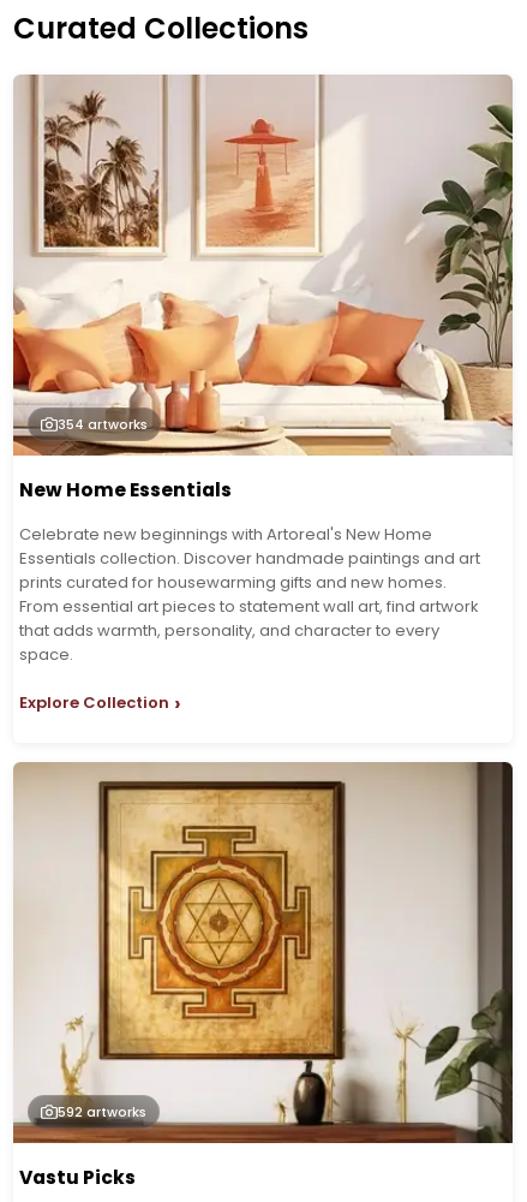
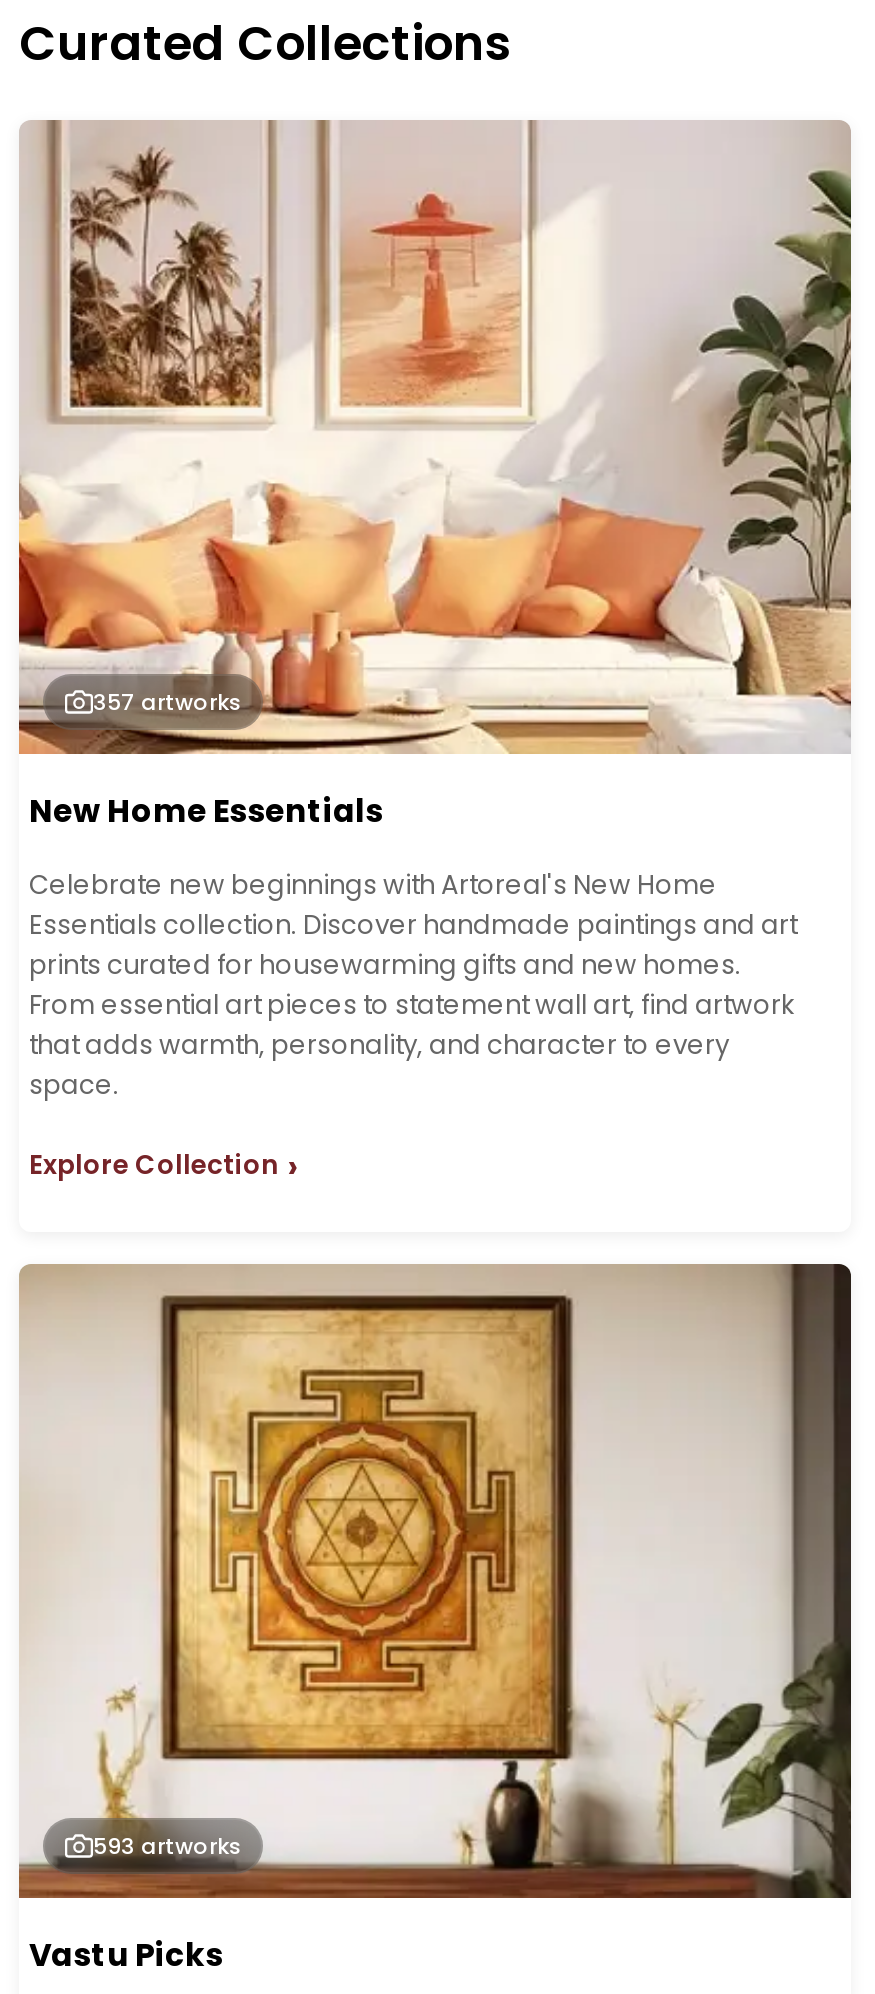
[58,414,148,434] 354 artworks -> [93,685,241,717] 357 artworks
[58,1102,146,1121] 592 artworks -> [93,1829,241,1861] 593 artworks

